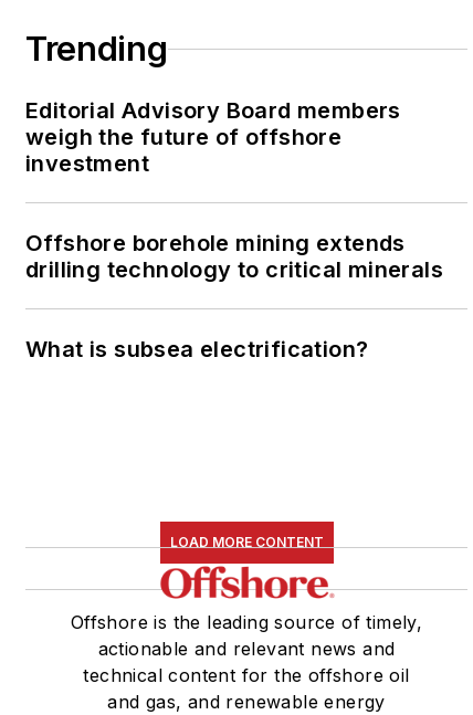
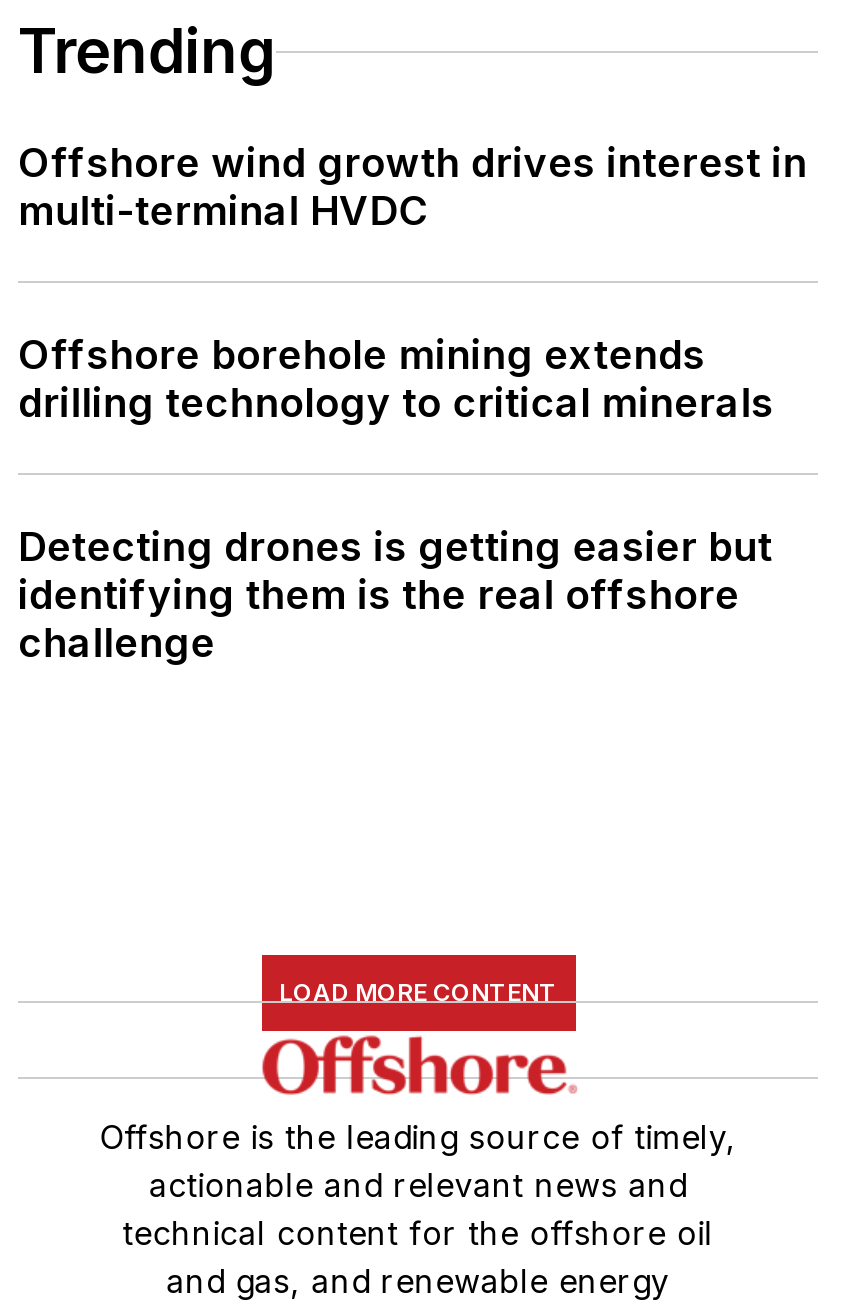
[25,97,401,177] Editorial Advisory Board members | weigh the future of offshore | investment -> [18,139,807,235] Offshore wind growth drives interest in | multi-terminal HVDC
moved [25,230,443,283] -> [18,331,774,427]: Offshore borehole mining extends | drilling technology to critical minerals
[25,336,368,363] What is subsea electrification? -> [18,523,772,667] Detecting drones is getting easier but | identifying them is the real offshore | challenge

